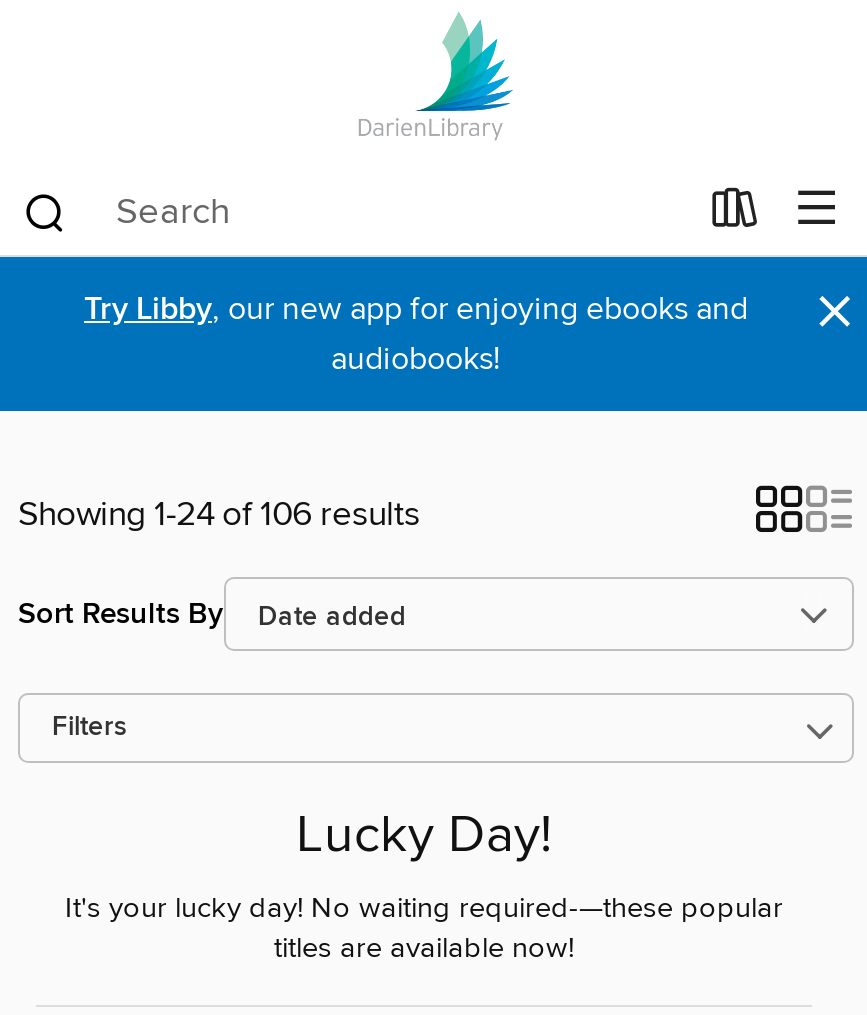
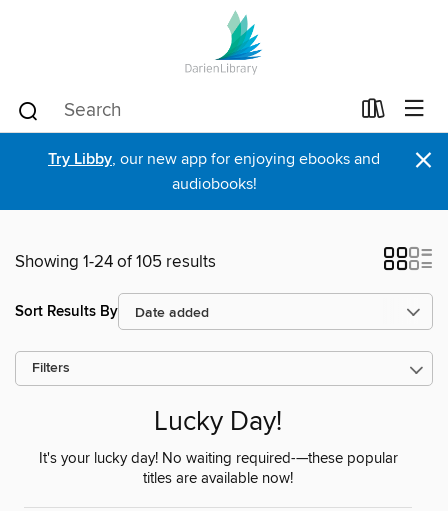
[18,493,420,537] Showing 1-24 of 106 results -> [15,251,216,273] Showing 1-24 of 105 results

